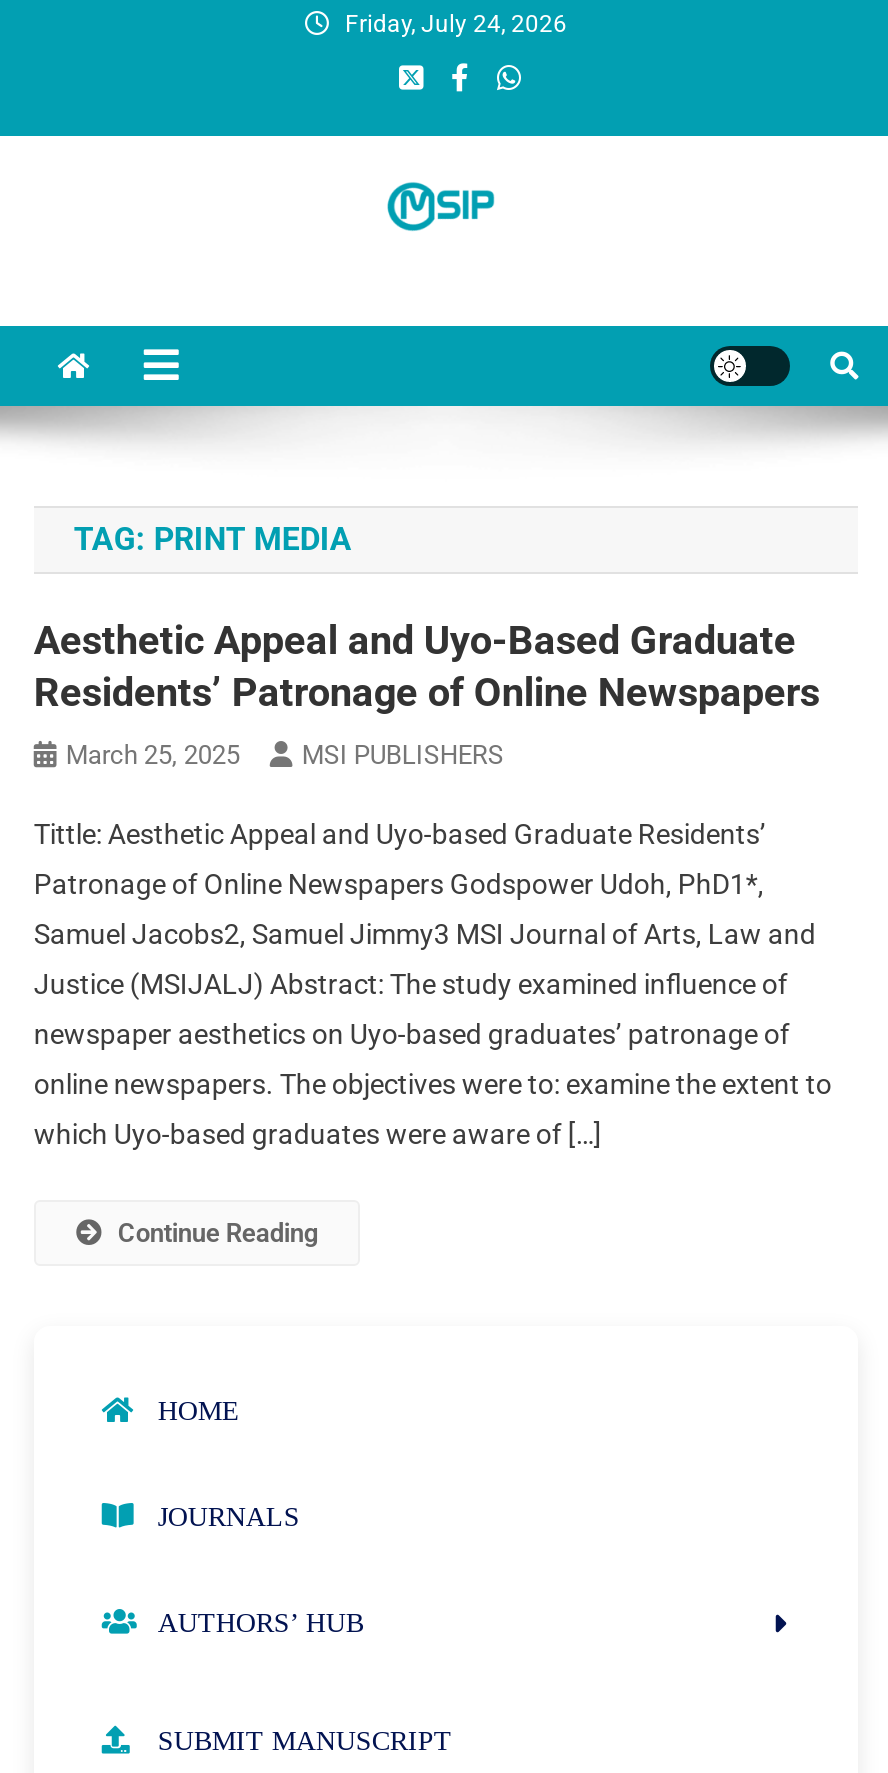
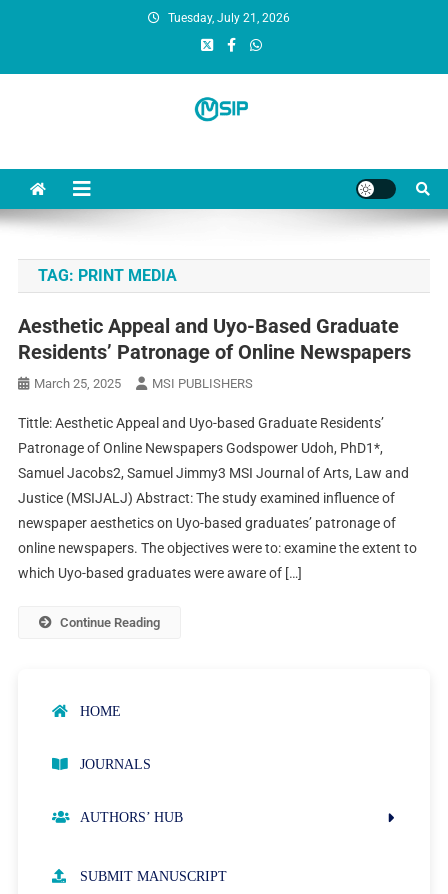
[345,10,567,38] Friday, July 24, 2026 -> [168,11,290,25] Tuesday, July 21, 2026

